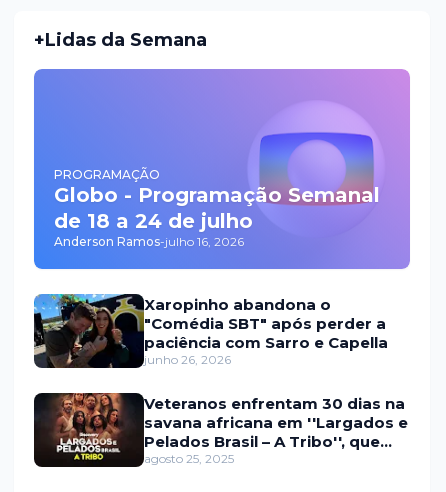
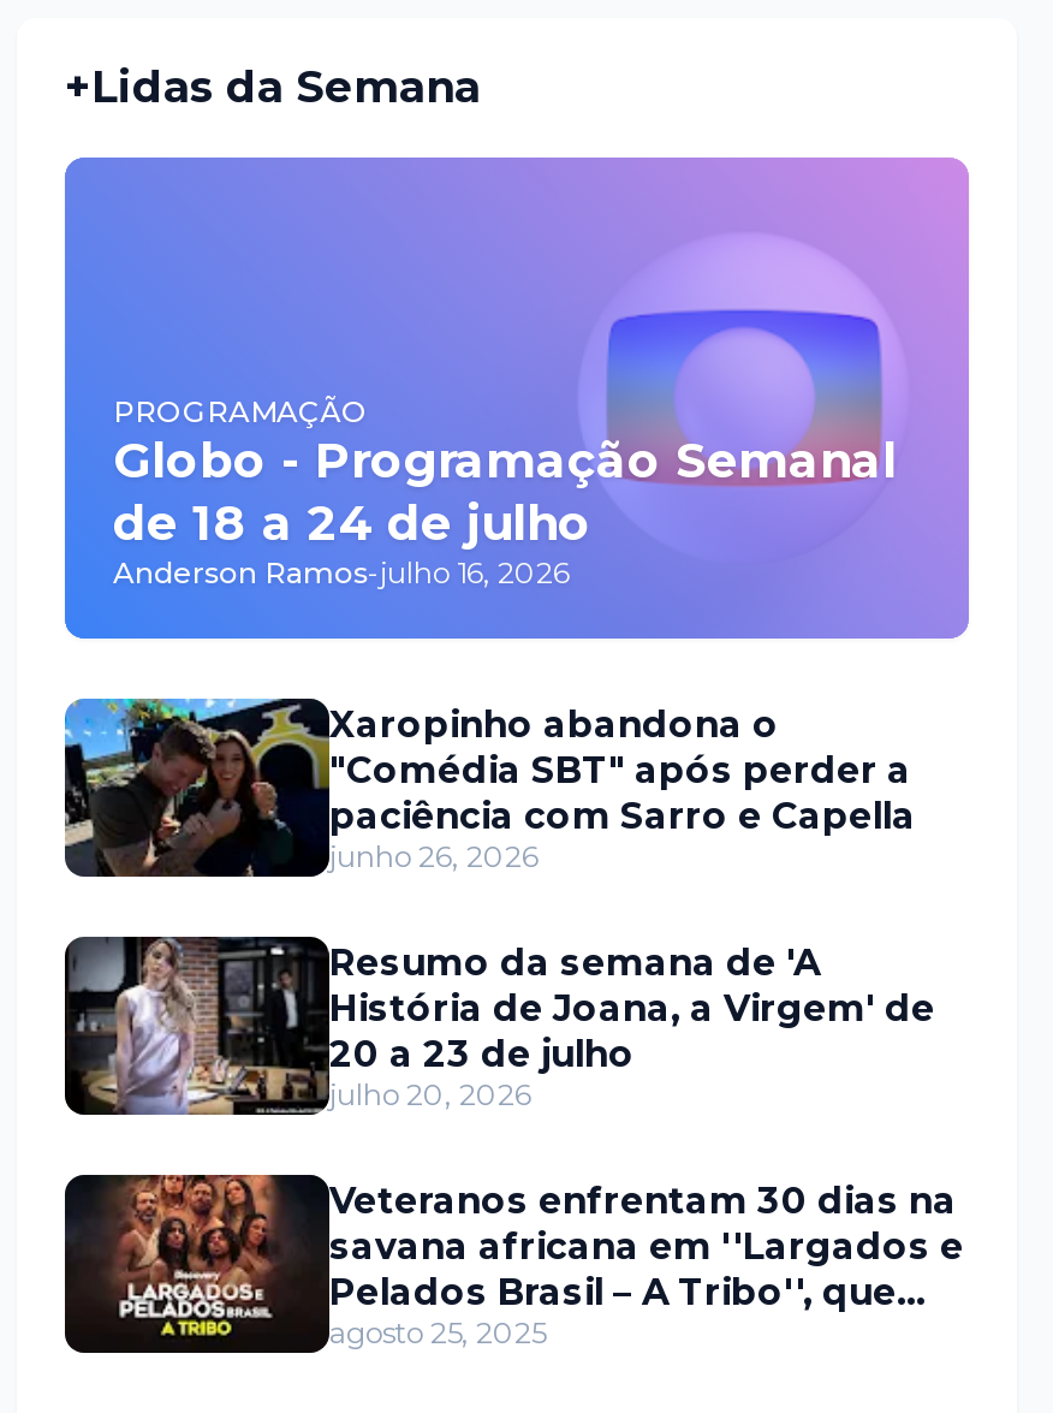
none -> [70,934,935,1117] [image] | Resumo da semana de 'A | História de Joana, a Virgem' de | 20 a 23 de julho | julho 20, 2026

